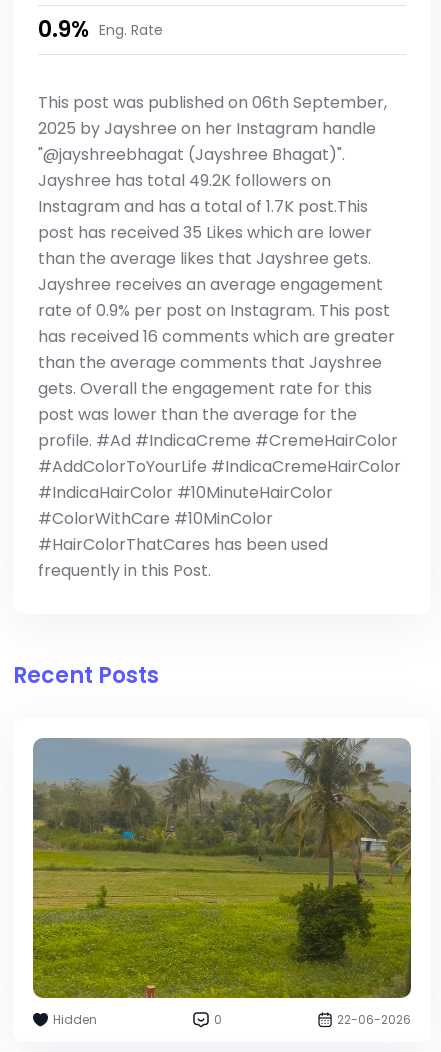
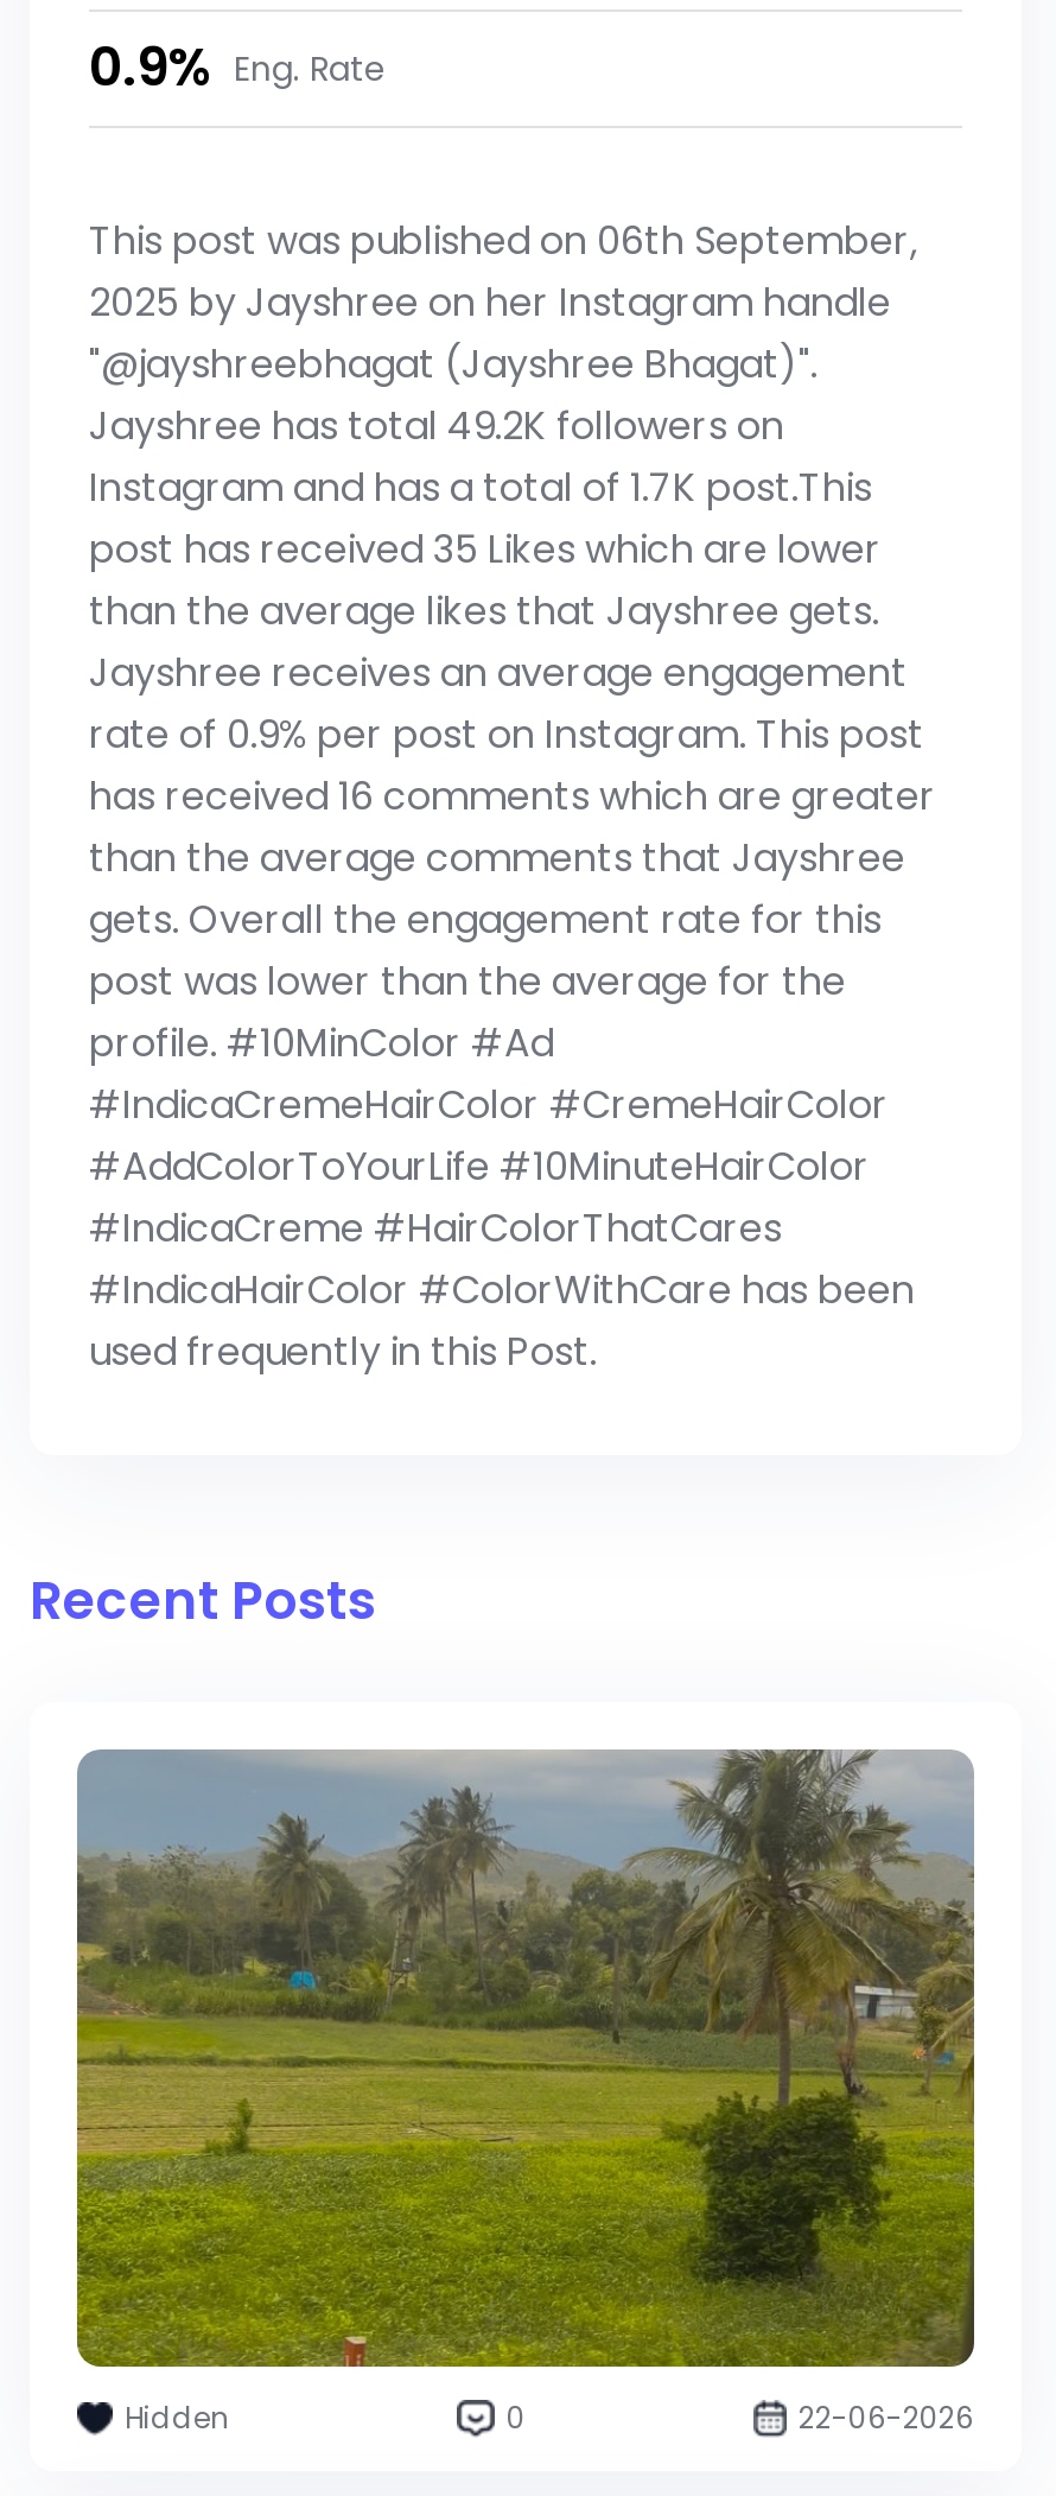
[38,429,401,582] profile. #Ad #IndicaCreme #CremeHairColor | #AddColorToYourLife #IndicaCremeHairColor | #IndicaHairColor #10MinuteHairColor | #ColorWithCare #10MinColor | #HairColorThatCares has been used | frequently in this Post. -> [89,1015,915,1379] profile. #10MinColor #Ad | #IndicaCremeHairColor #CremeHairColor | #AddColorToYourLife #10MinuteHairColor | #IndicaCreme #HairColorThatCares | #IndicaHairColor #ColorWithCare has been | used frequently in this Post.

